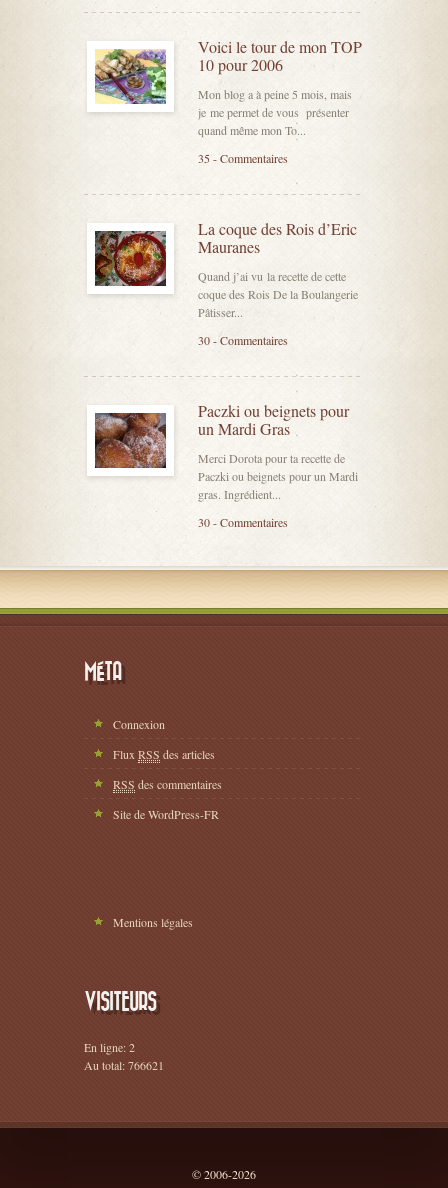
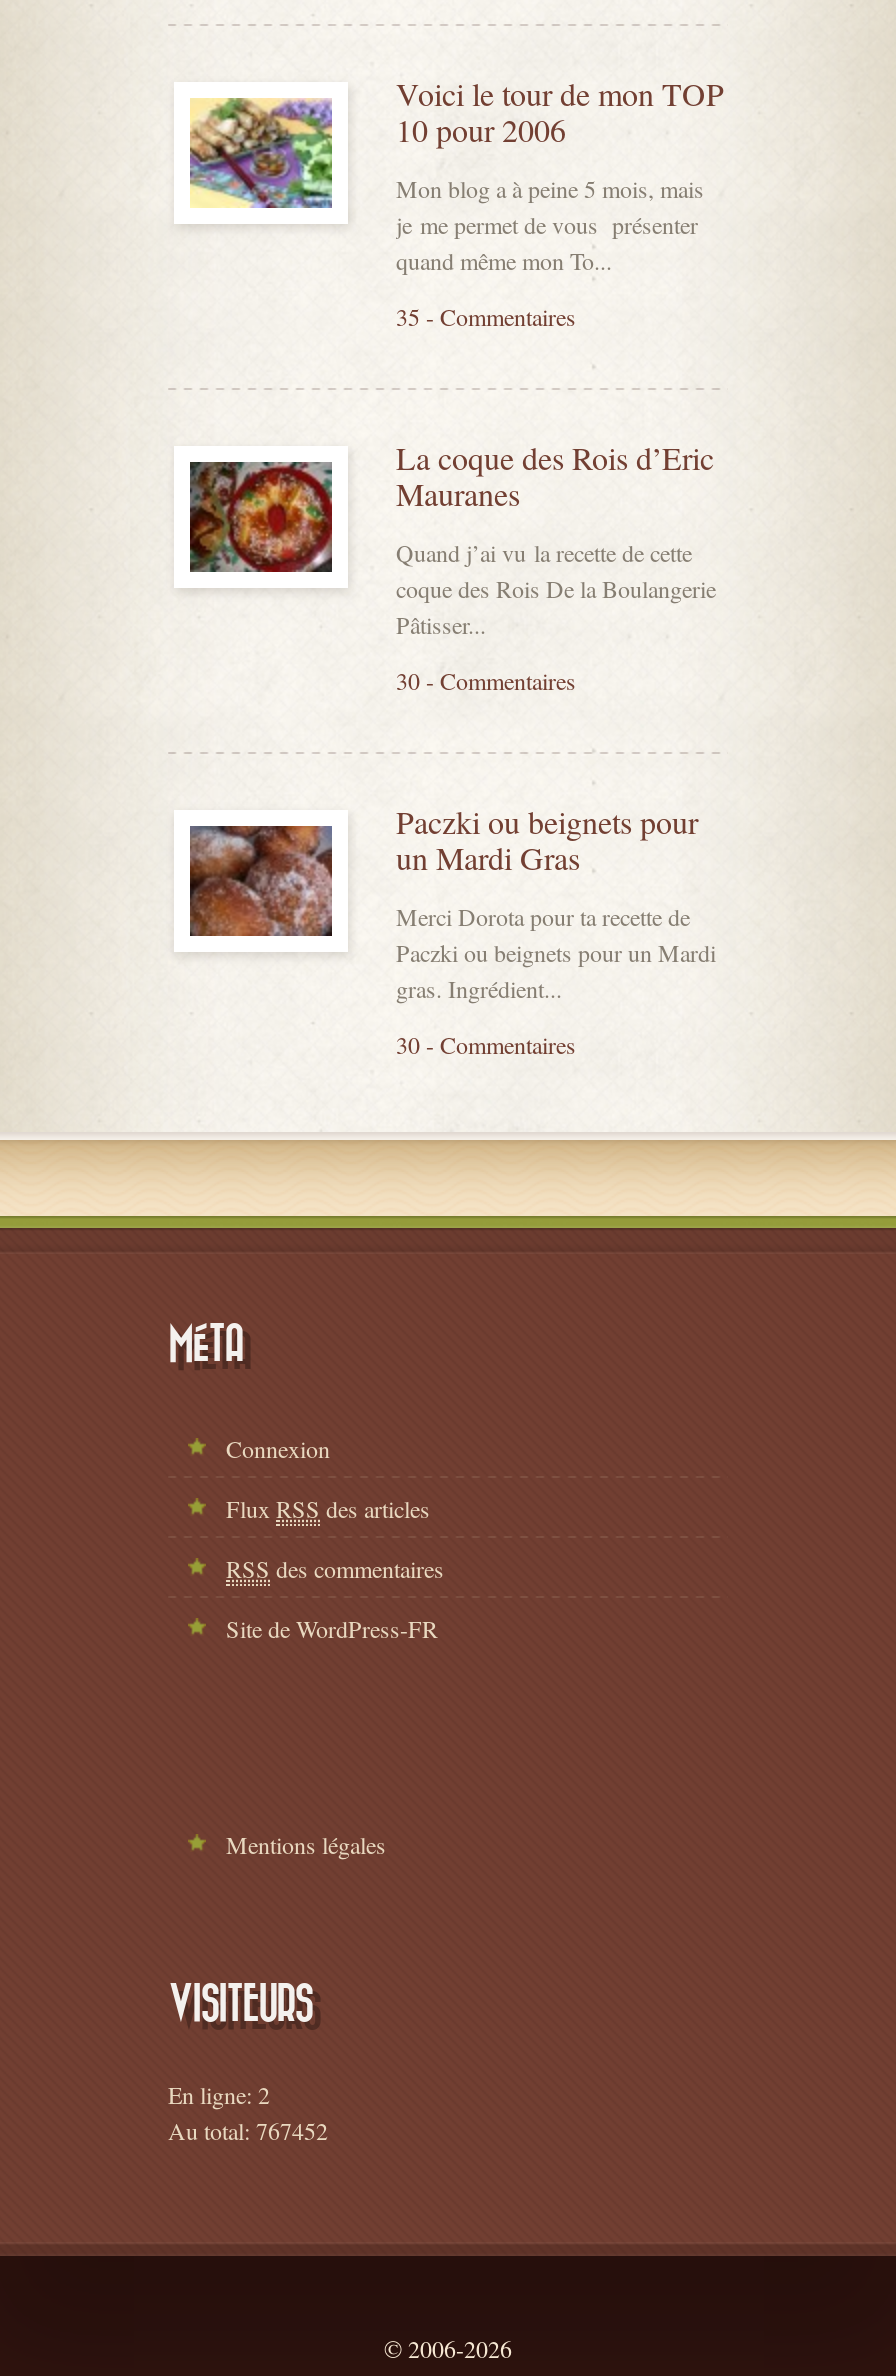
[84,1057,164,1073] Au total: 766621 -> [168,2115,328,2147] Au total: 767452

